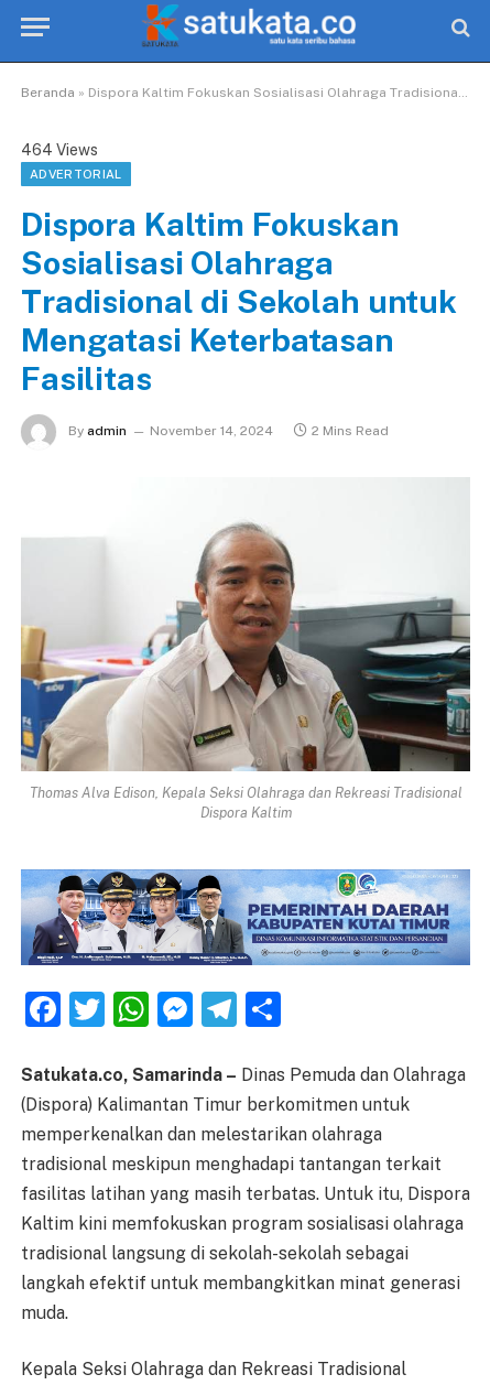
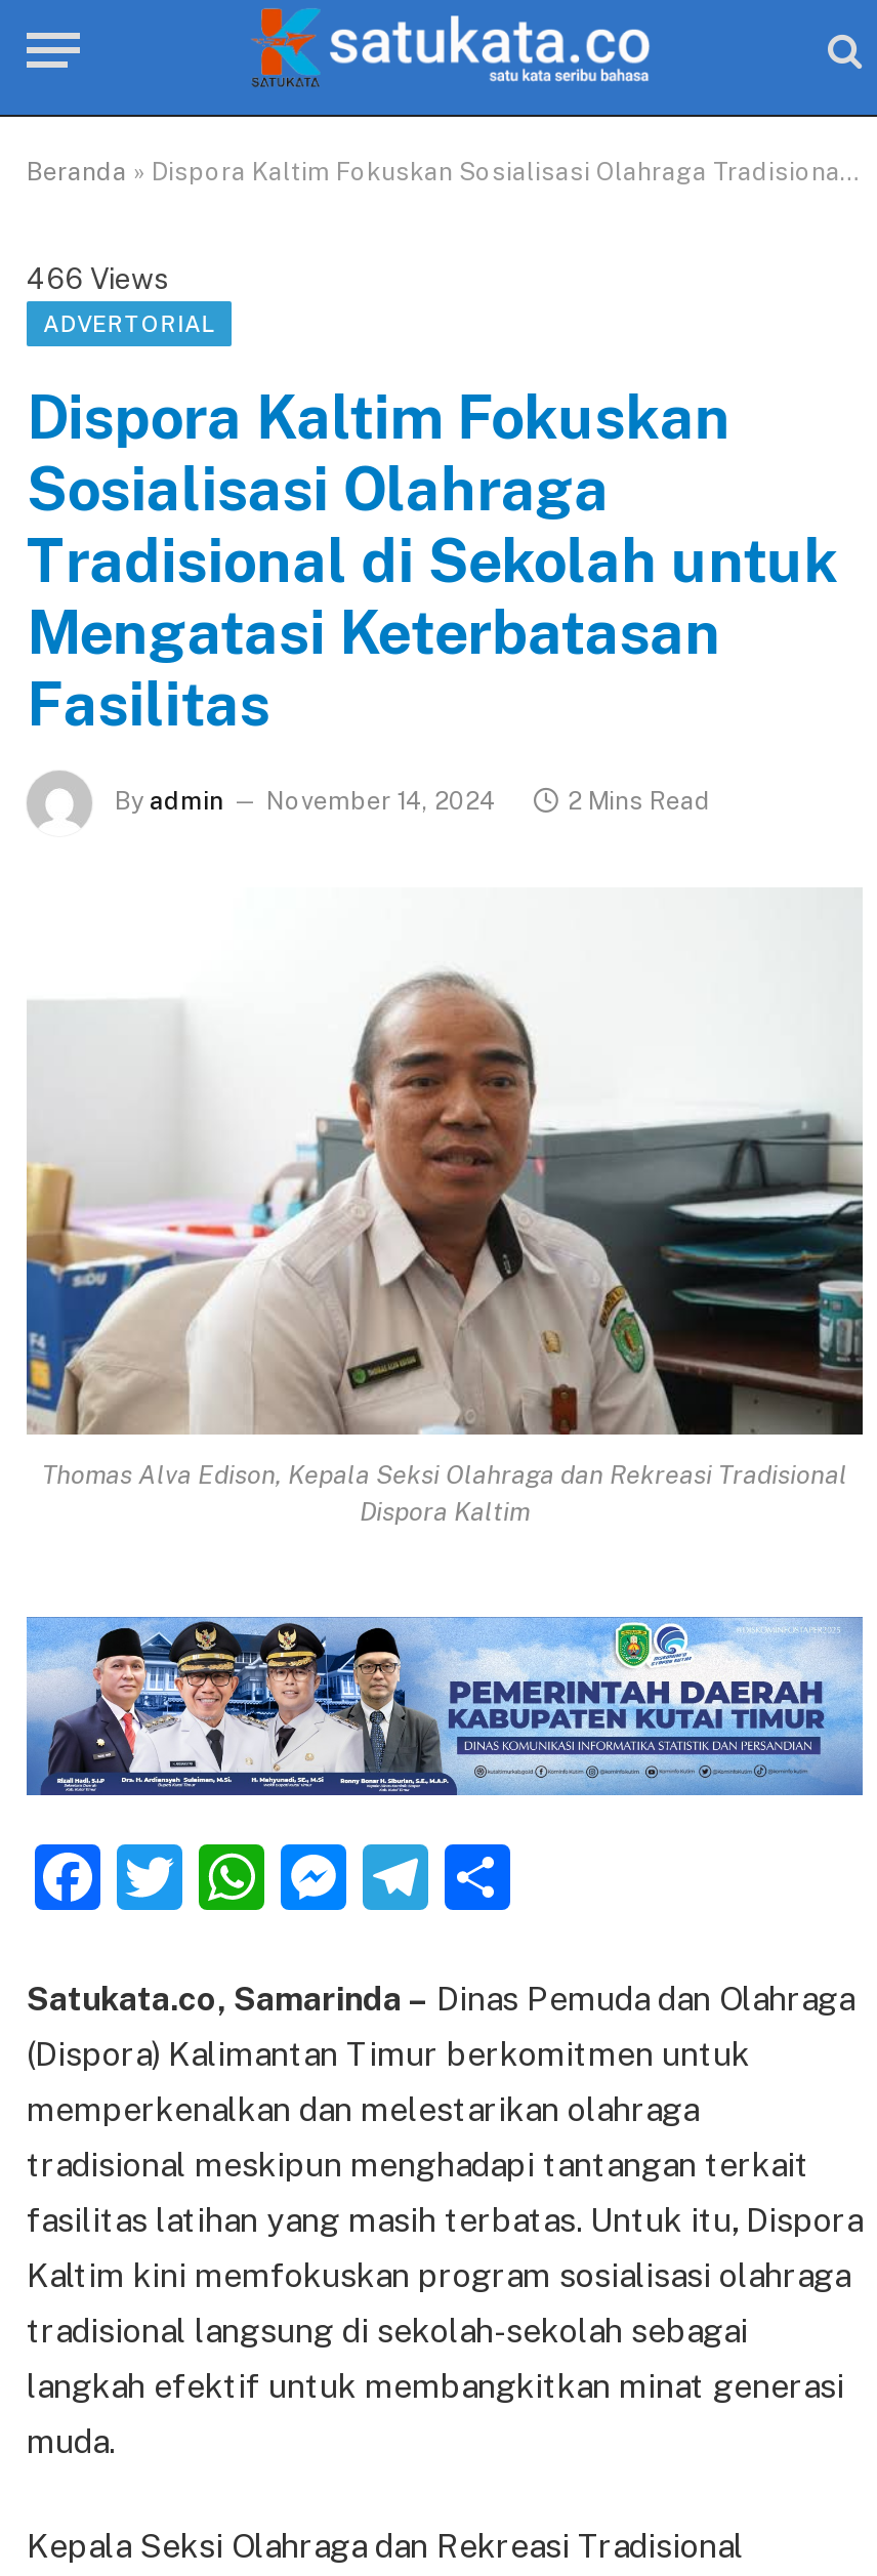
[21,141,98,159] 464 Views -> [27,262,168,295] 466 Views

